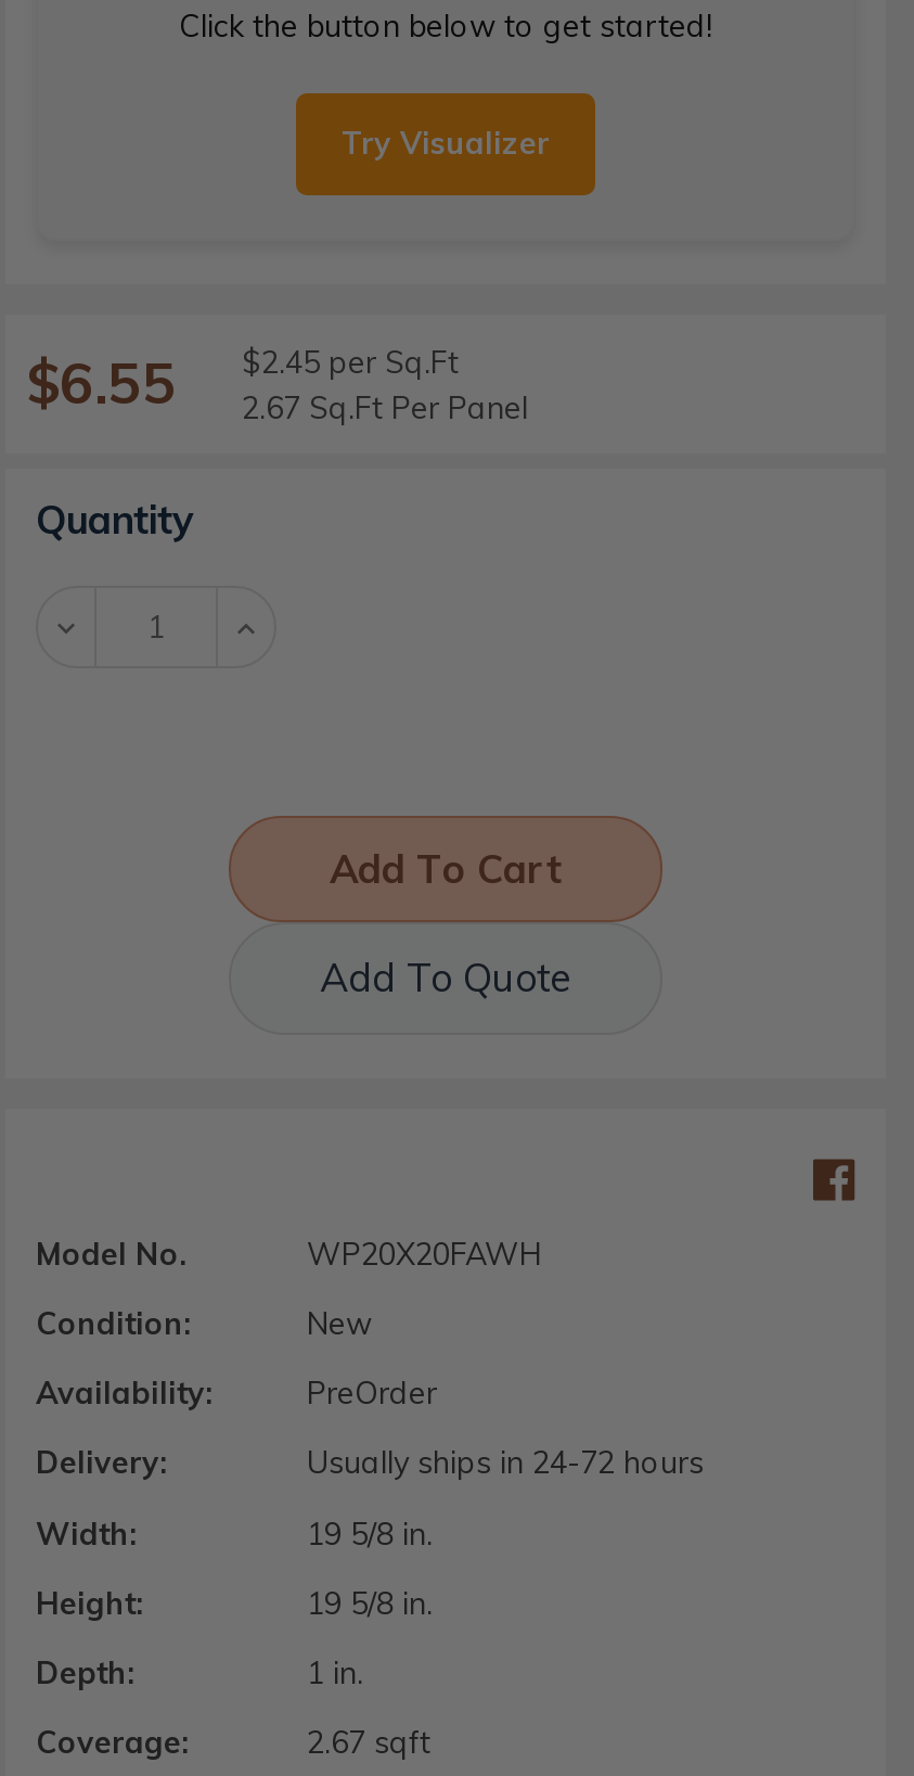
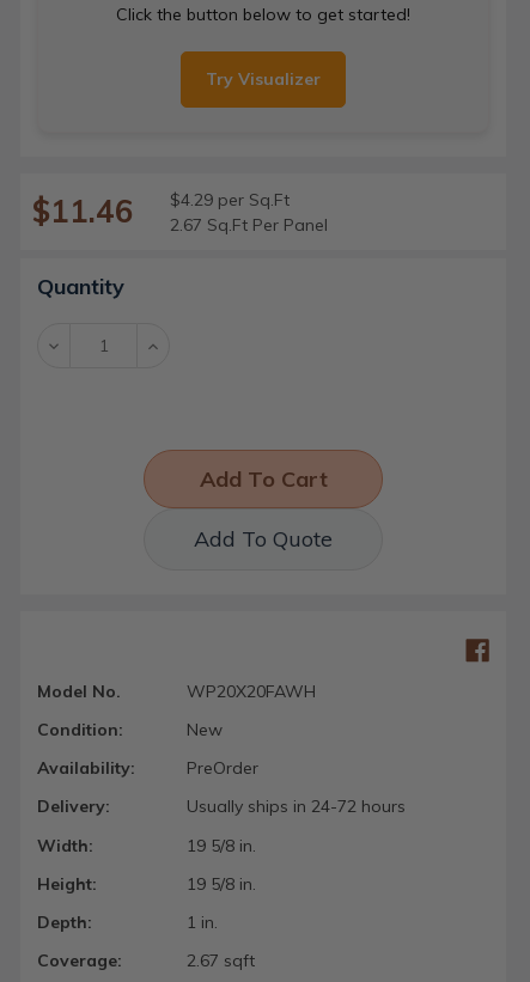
[27,348,177,420] $6.55 -> [32,192,134,231] $11.46
[242,343,459,382] $2.45 per Sq.Ft -> [170,189,290,211] $4.29 per Sq.Ft

